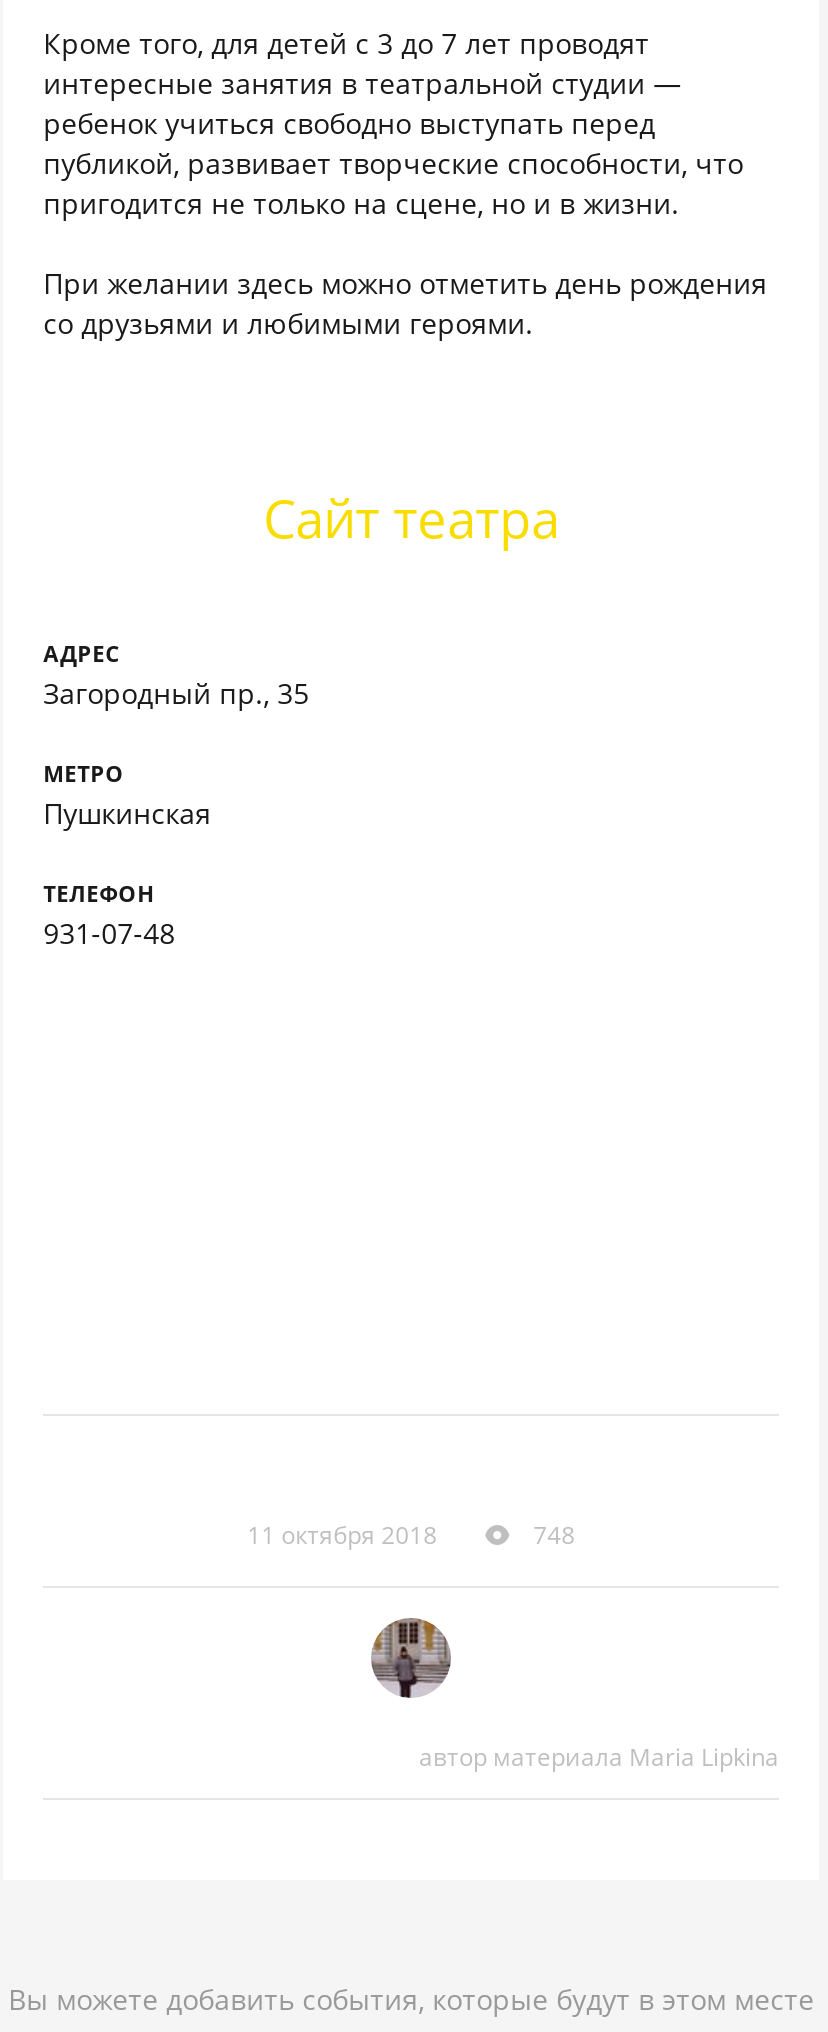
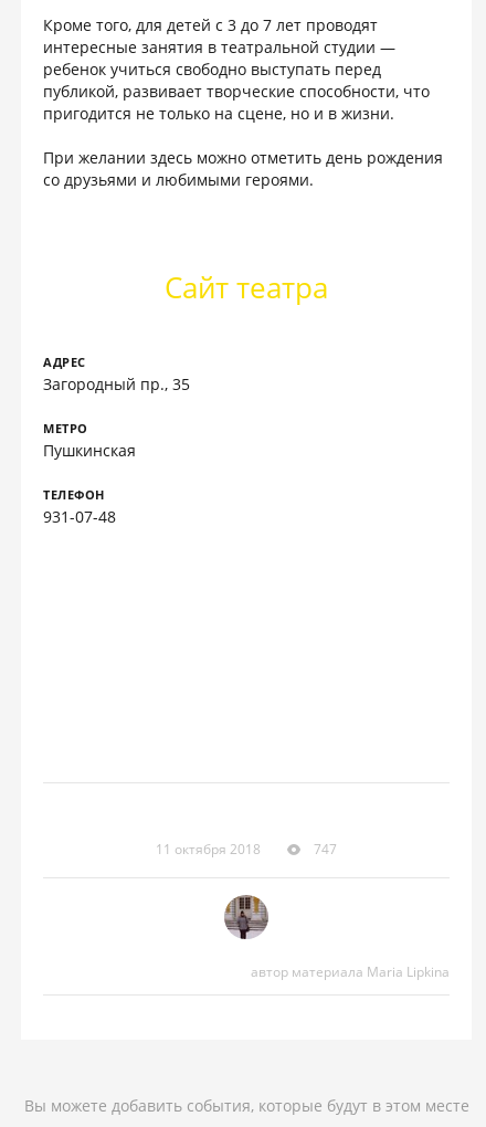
[509,1518,575,1552] 748 -> [301,840,337,859] 747

